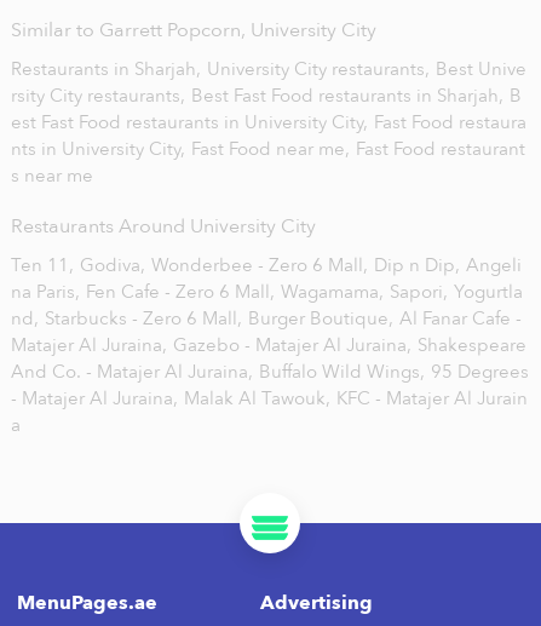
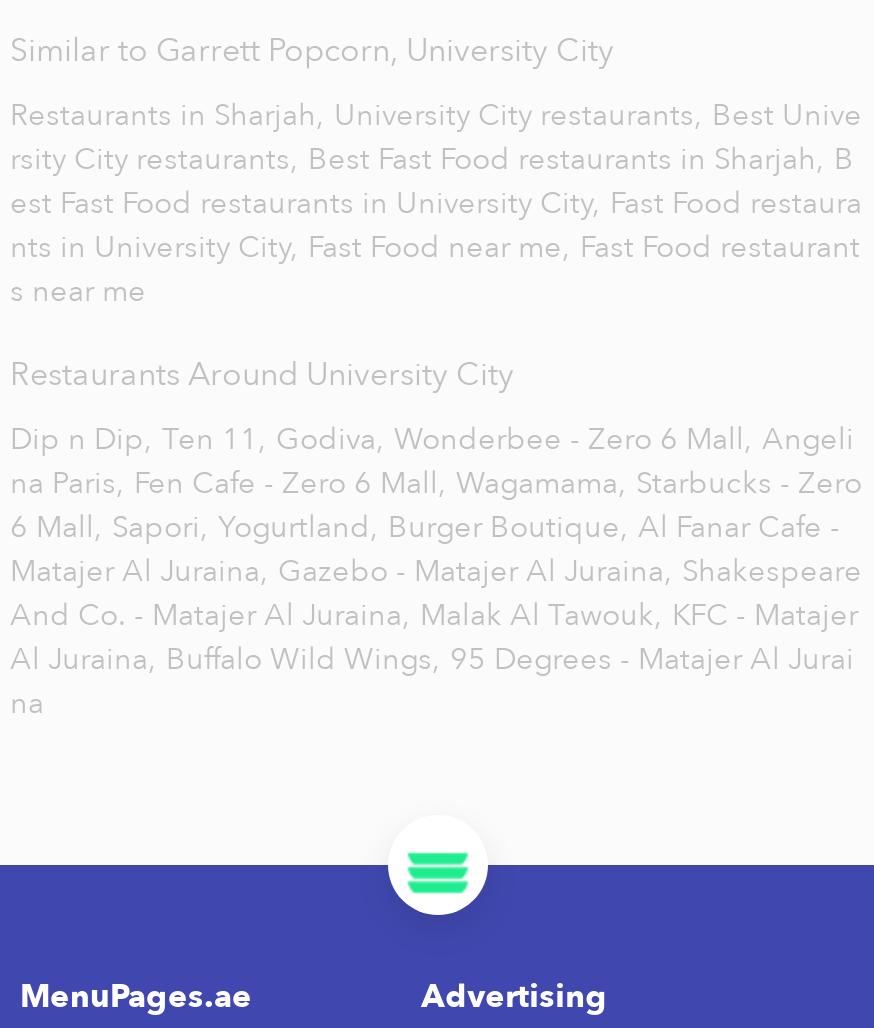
[11,253,523,331] Ten 11, Godiva, Wonderbee - Zero 6 Mall, Dip n Dip, Angeli | na Paris, Fen Cafe - Zero 6 Mall, Wagamama, Sapori, Yogurtla | nd, Starbucks - Zero 6 Mall, Burger Boutique, Al Fanar Cafe - -> [10,419,862,547] Dip n Dip, Ten 11, Godiva, Wonderbee - Zero 6 Mall, Angeli | na Paris, Fen Cafe - Zero 6 Mall, Wagamama, Starbucks - Zero | 6 Mall, Sapori, Yogurtland, Burger Boutique, Al Fanar Cafe -
[11,360,529,437] And Co. - Matajer Al Juraina, Buffalo Wild Wings, 95 Degrees | - Matajer Al Juraina, Malak Al Tawouk, KFC - Matajer Al Jurain | a -> [10,595,858,723] And Co. - Matajer Al Juraina, Malak Al Tawouk, KFC - Matajer | Al Juraina, Buffalo Wild Wings, 95 Degrees - Matajer Al Jurai | na

